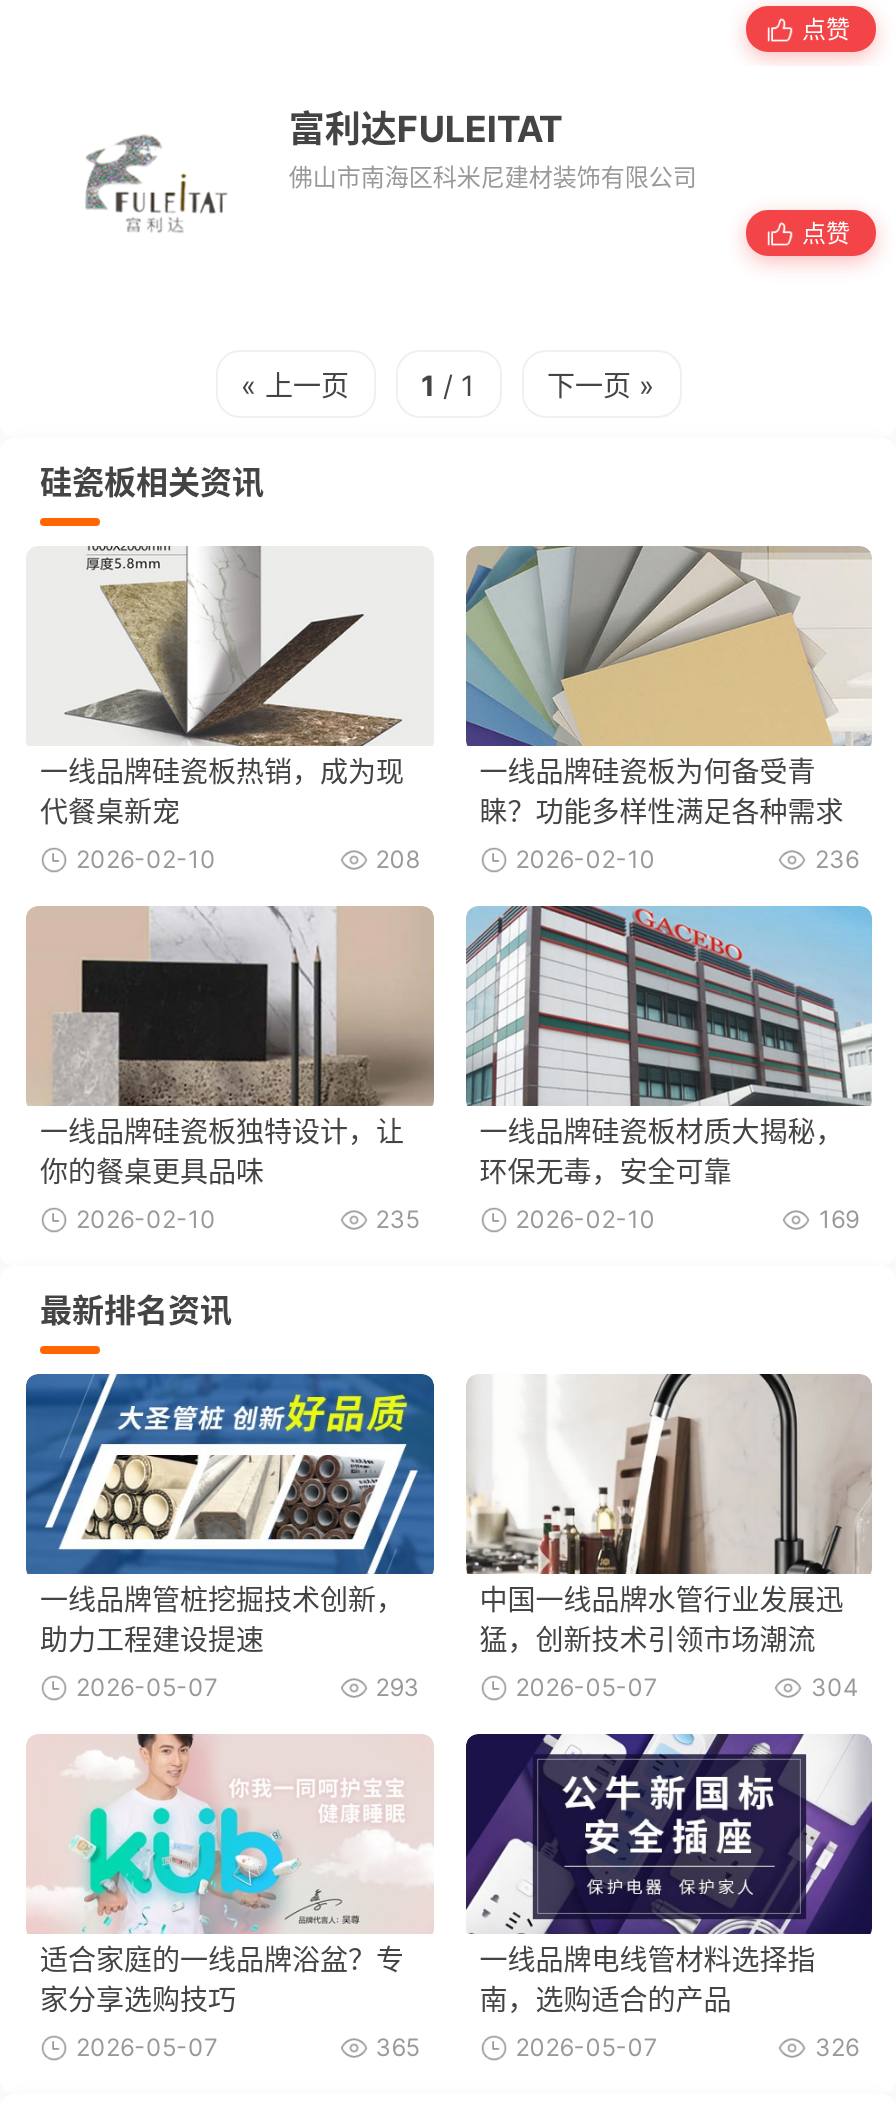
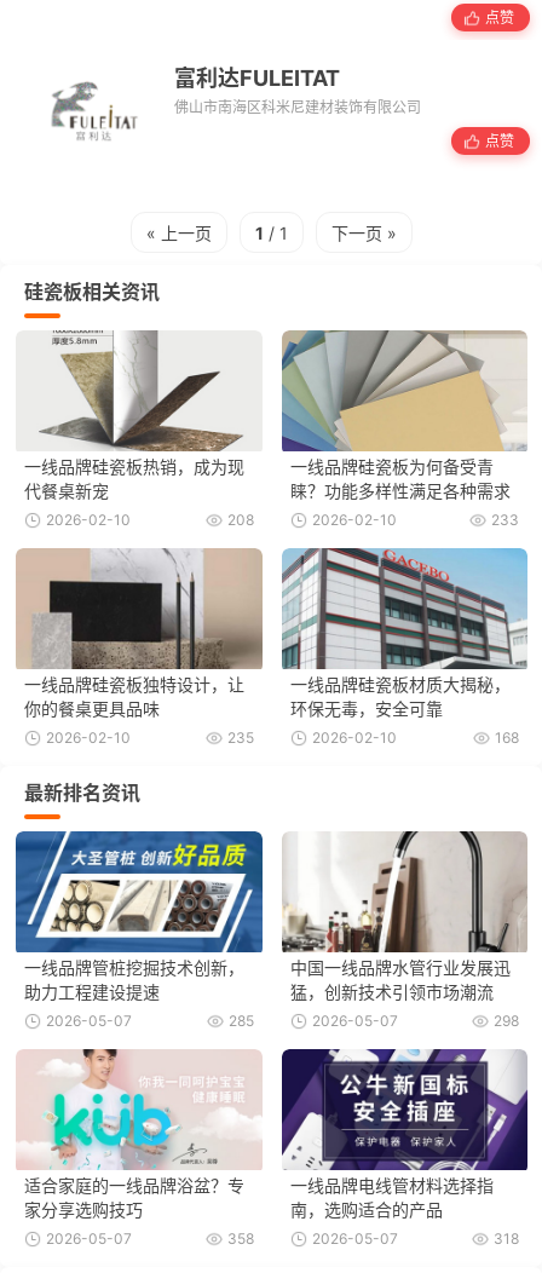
[815,844,859,874] 236 -> [492,511,519,529] 233
[819,1204,859,1234] 169 -> [495,728,519,747] 168
[375,1672,419,1702] 293 -> [228,1012,254,1030] 285
[811,1672,859,1702] 304 -> [494,1012,519,1030] 298
[375,2032,419,2062] 365 -> [227,1229,254,1248] 358
[815,2032,859,2062] 326 -> [494,1229,519,1248] 318

